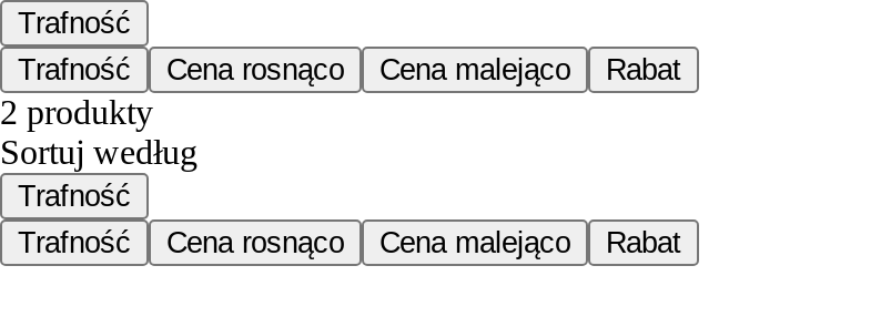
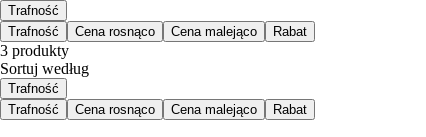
[0,94,153,132] 2 produkty -> [0,42,69,59] 3 produkty

